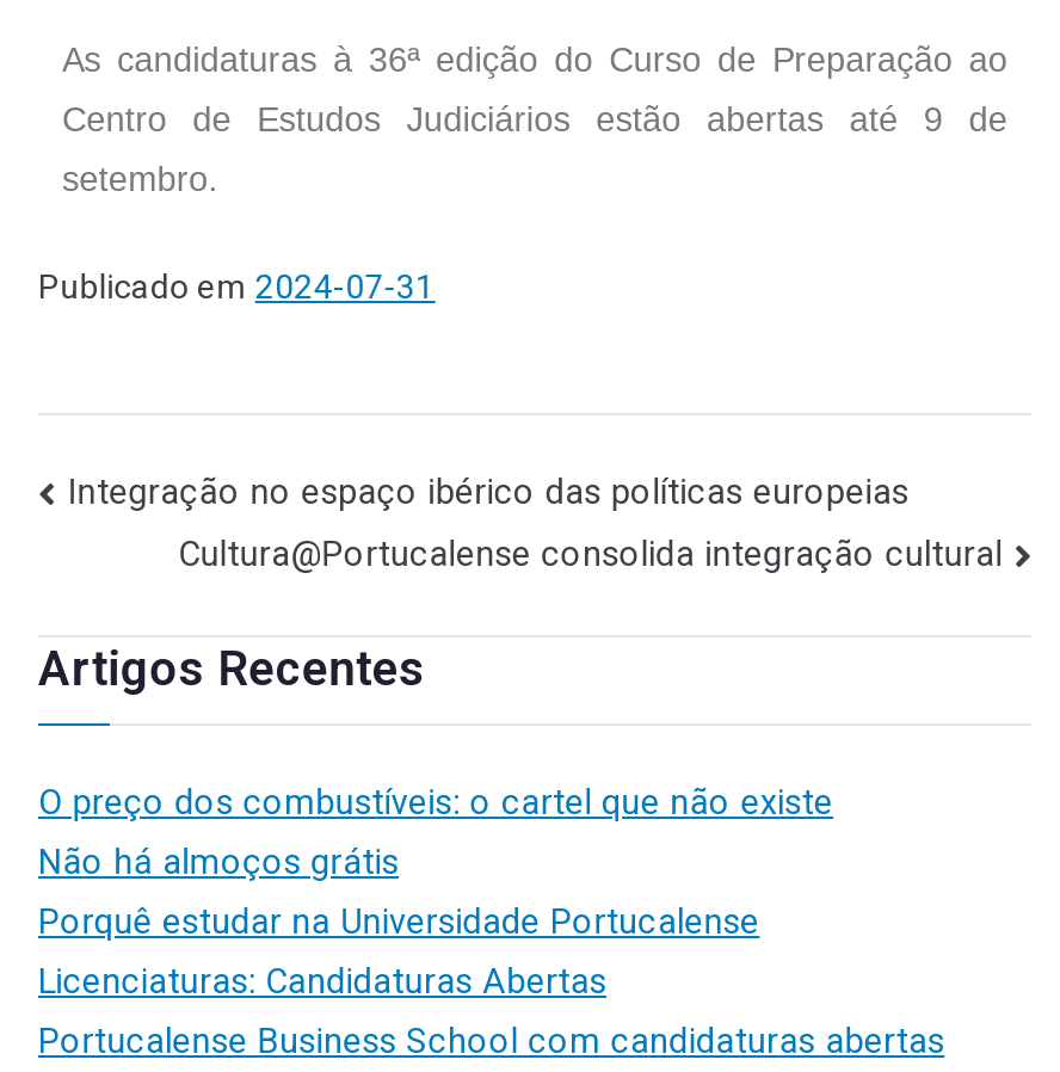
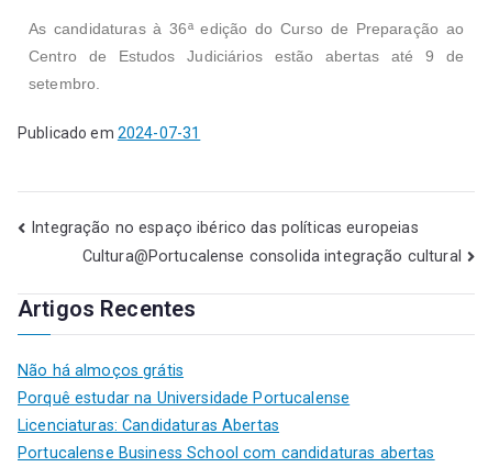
[38,783,833,823] O preço dos combustíveis: o cartel que não existe -> none

